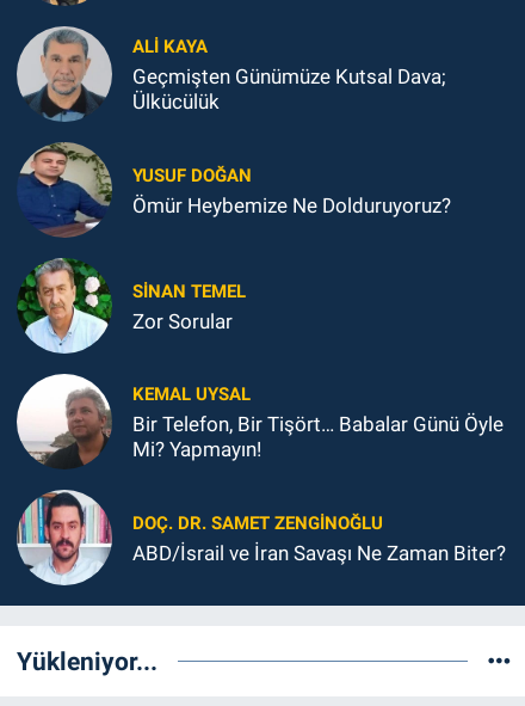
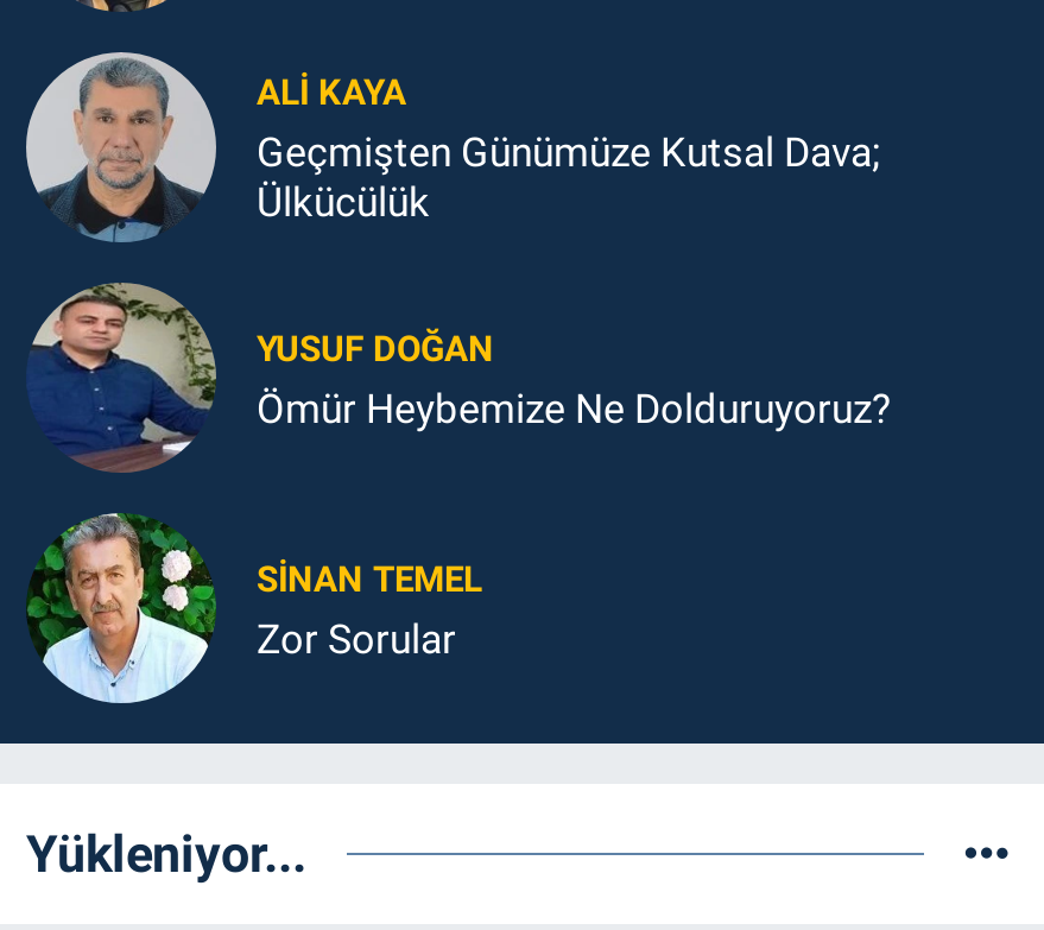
[16,374,506,565] [image] | KEMAL UYSAL | Bir Telefon, Bir Tişört… Babalar Günü Öyle | Mi? Yapmayın! | DOÇ. DR. SAMET ZENGİNOĞLU | ABD/İsrail ve İran Savaşı Ne Zaman Biter? -> none
[16,489,113,575] [image] -> none

